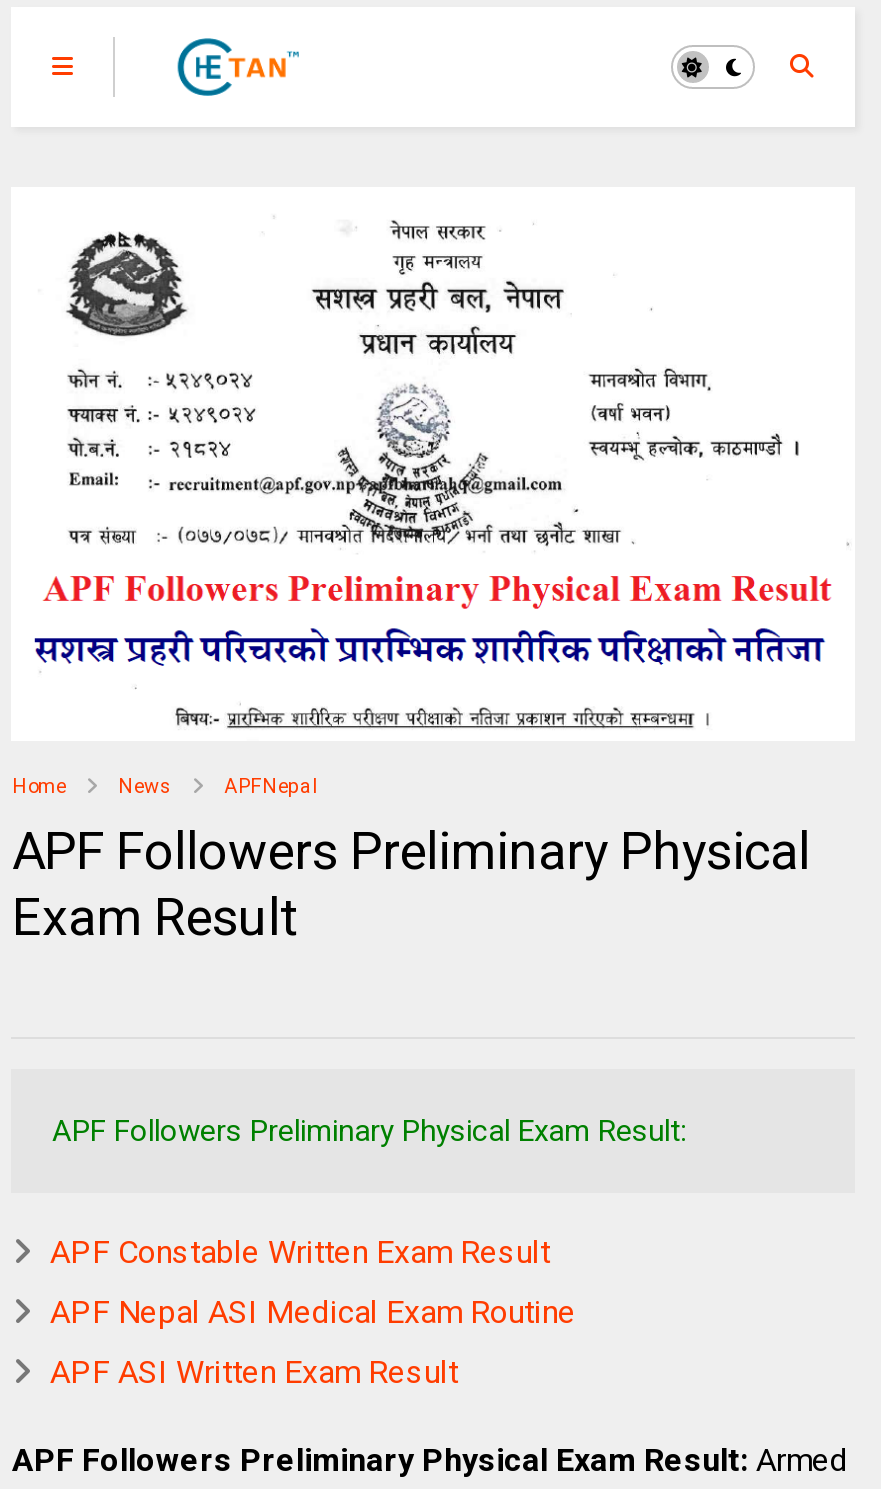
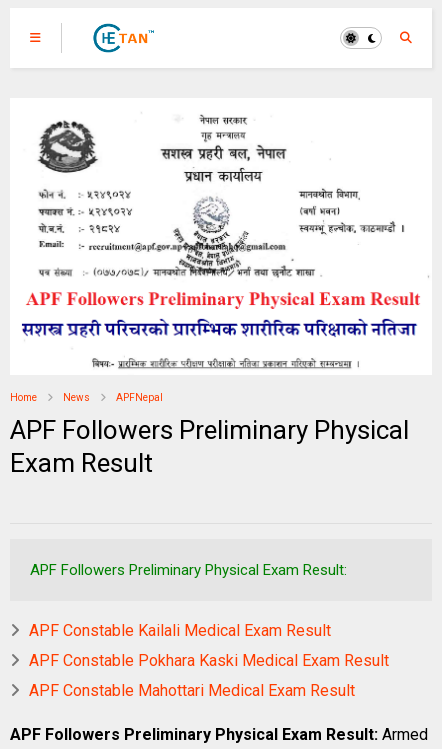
[50,1234,550,1272] APF Constable Written Exam Result -> [29,621,331,640] APF Constable Kailali Medical Exam Result
[50,1294,576,1332] APF Nepal ASI Medical Exam Routine -> [29,651,389,670] APF Constable Pokhara Kaski Medical Exam Result
[50,1354,458,1392] APF ASI Written Exam Result -> [29,681,355,700] APF Constable Mahottari Medical Exam Result

